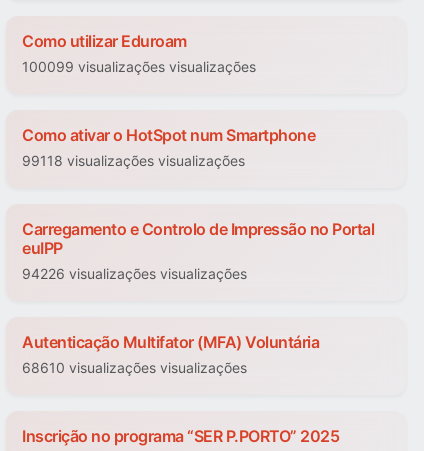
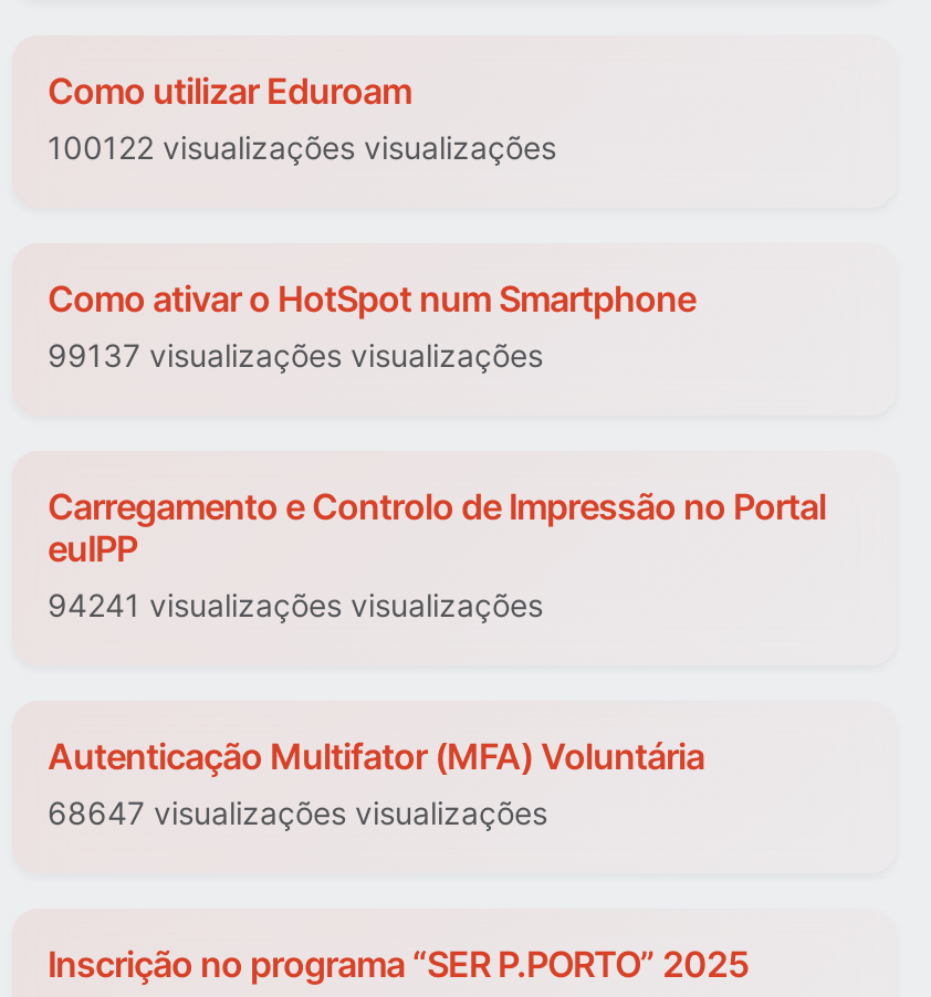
[22,58,256,75] 100099 visualizações visualizações -> [48,129,556,167] 100122 visualizações visualizações
[22,152,245,169] 99118 visualizações visualizações -> [48,337,543,375] 99137 visualizações visualizações
[22,265,247,282] 94226 visualizações visualizações -> [48,587,543,625] 94241 visualizações visualizações
[22,359,247,376] 68610 visualizações visualizações -> [48,795,547,832] 68647 visualizações visualizações

